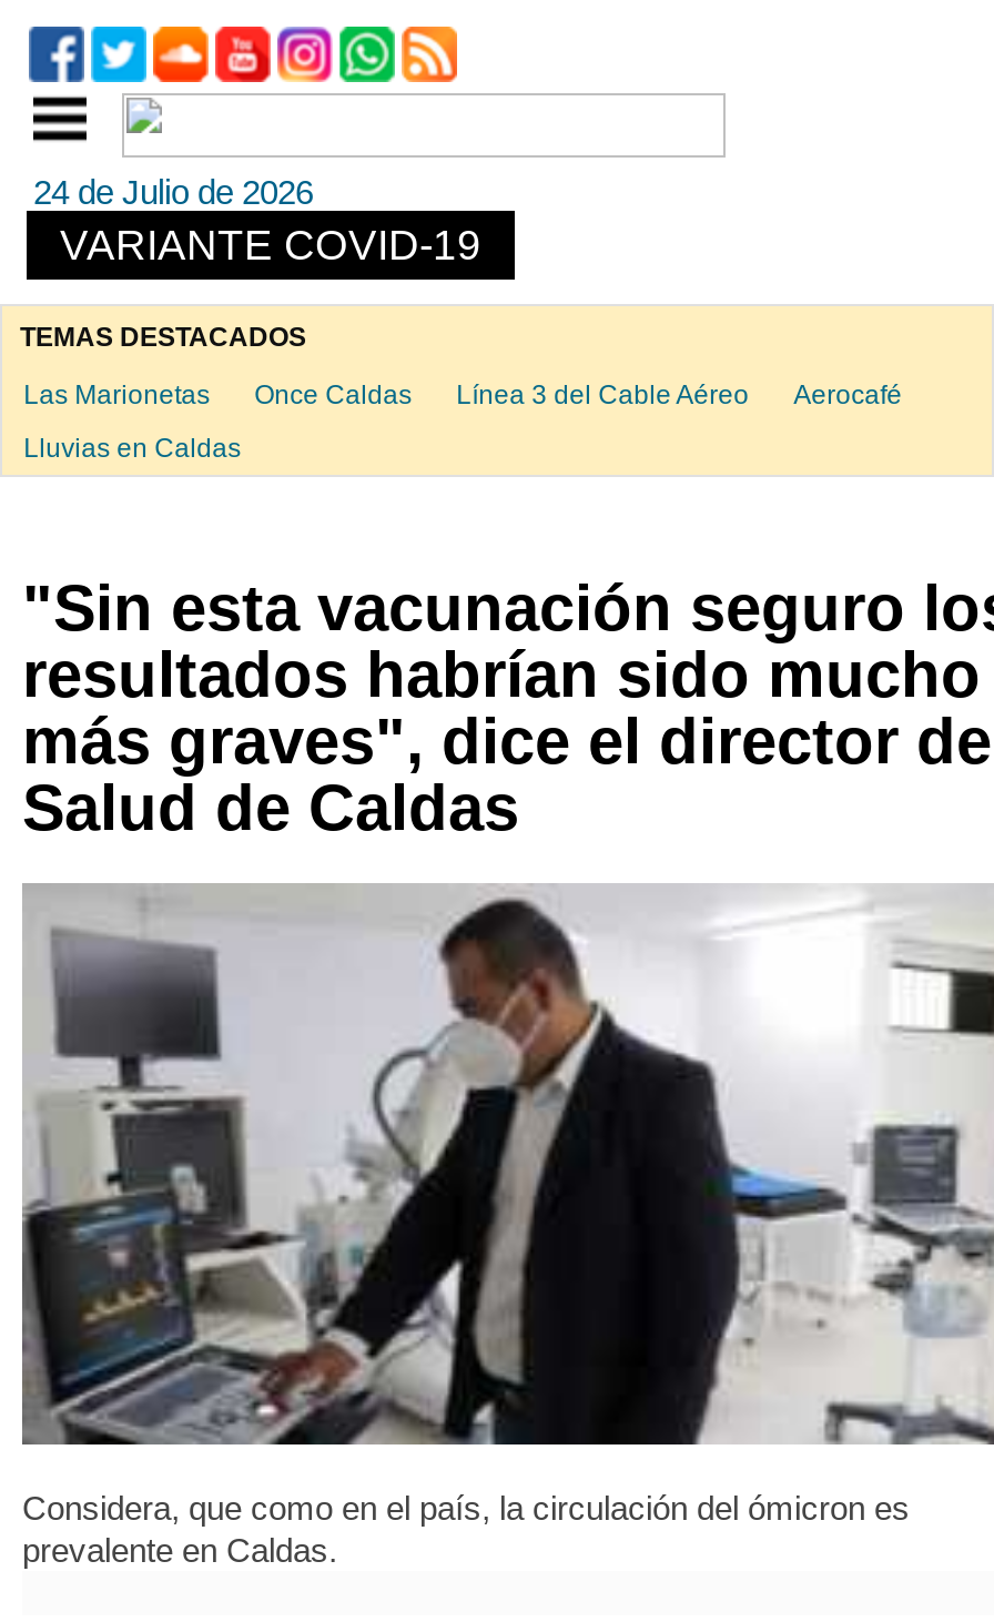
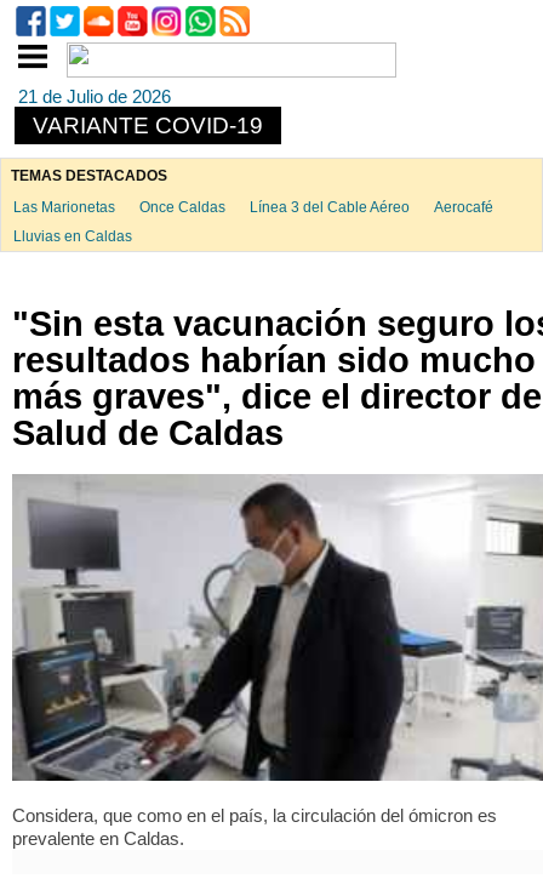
[33,173,313,211] 24 de Julio de 2026 -> [18,86,171,107] 21 de Julio de 2026

